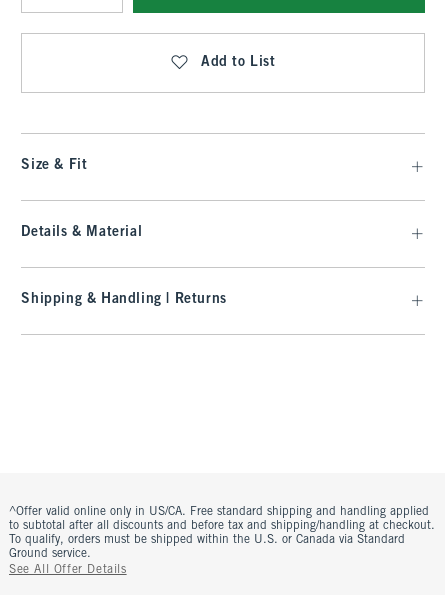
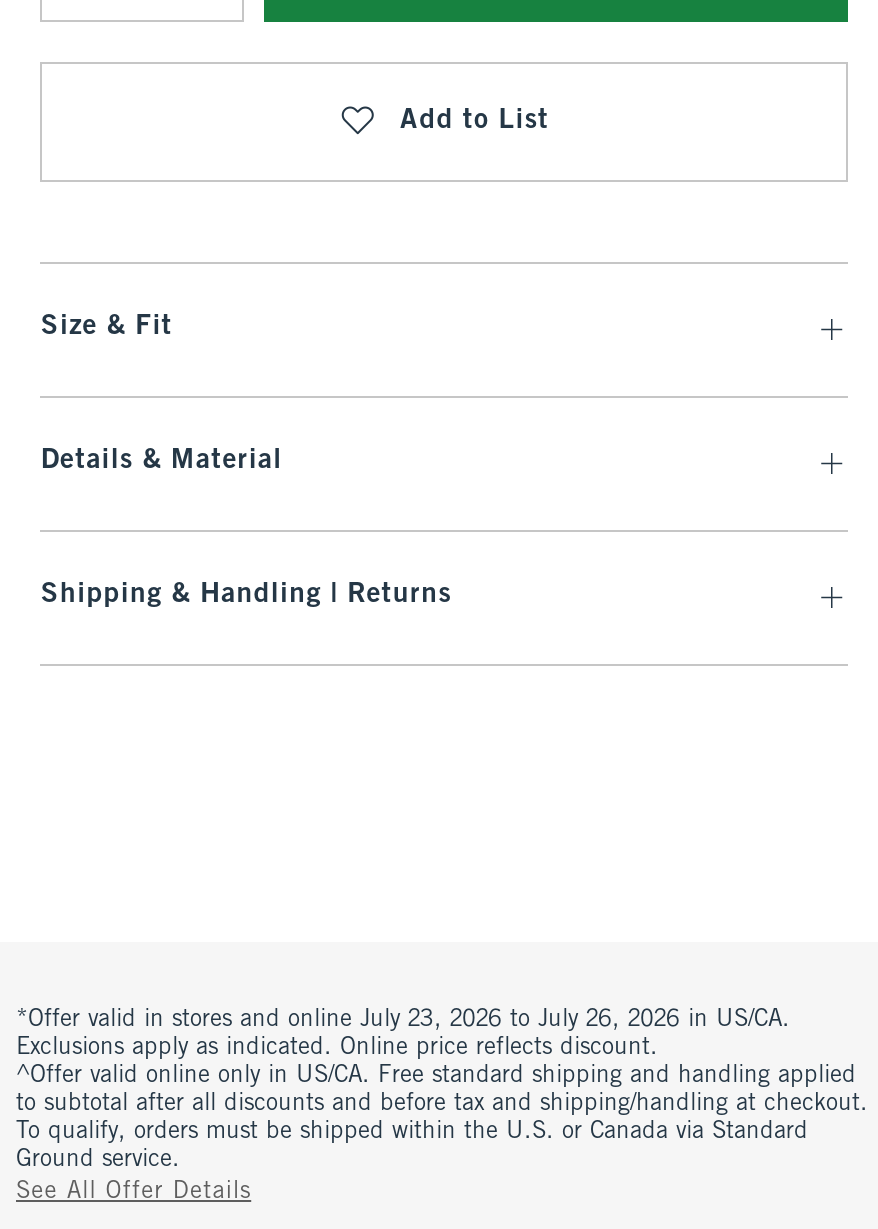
none -> [16,1008,790,1060] *Offer valid in stores and online July 23, 2026 to July 26, 2026 in US/CA. | Exclusions apply as indicated. Online price reflects discount.

